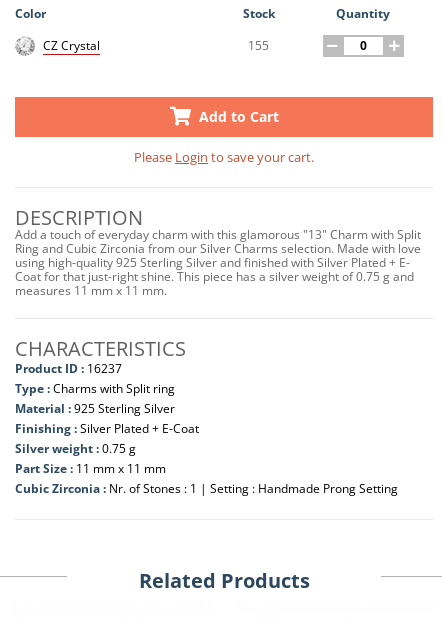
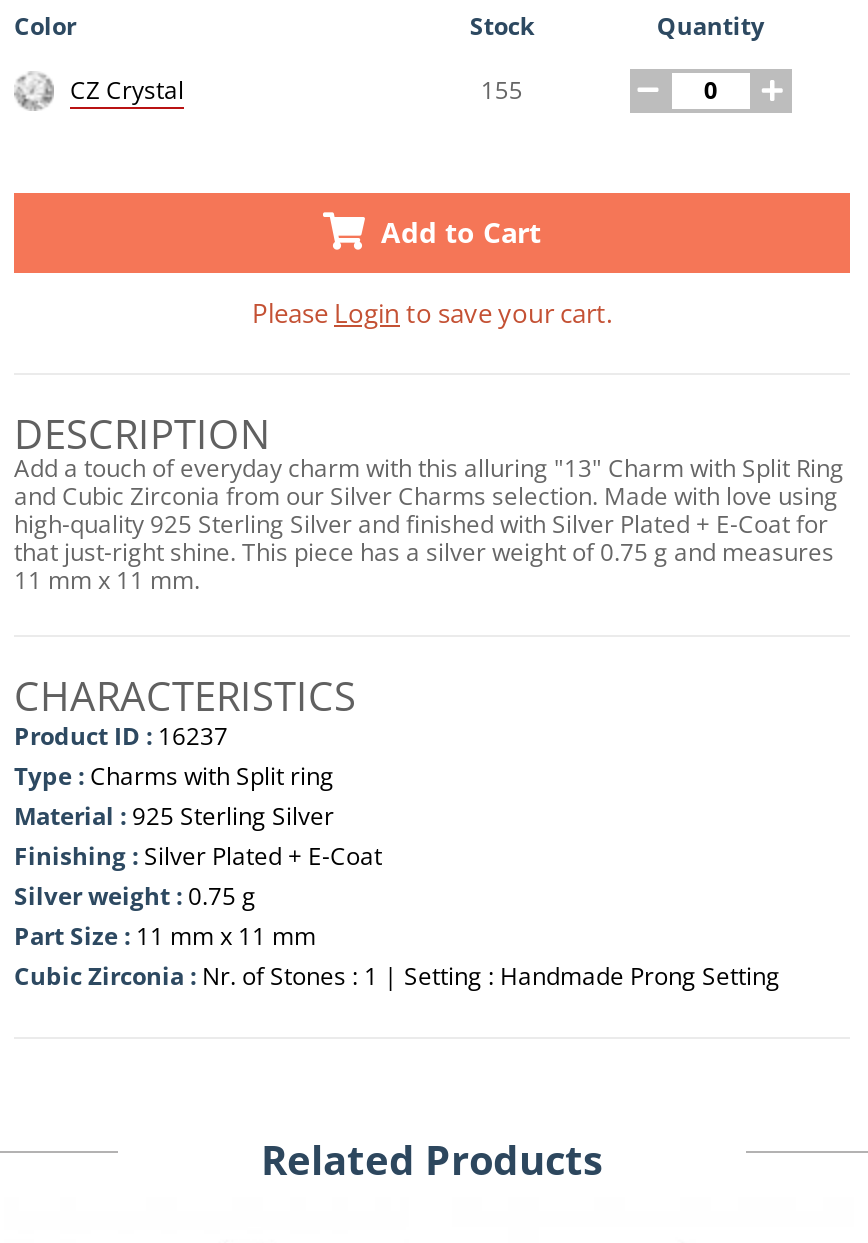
[15,226,421,299] Add a touch of everyday charm with this glamorous "13" Charm with Split | Ring and Cubic Zirconia from our Silver Charms selection. Made with love | using high-quality 925 Sterling Silver and finished with Silver Plated + E- | Coat for that just-right shine. This piece has a silver weight of 0.75 g and | measures 11 mm x 11 mm. -> [14,450,844,596] Add a touch of everyday charm with this alluring "13" Charm with Split Ring | and Cubic Zirconia from our Silver Charms selection. Made with love using | high-quality 925 Sterling Silver and finished with Silver Plated + E-Coat for | that just-right shine. This piece has a silver weight of 0.75 g and measures | 11 mm x 11 mm.

